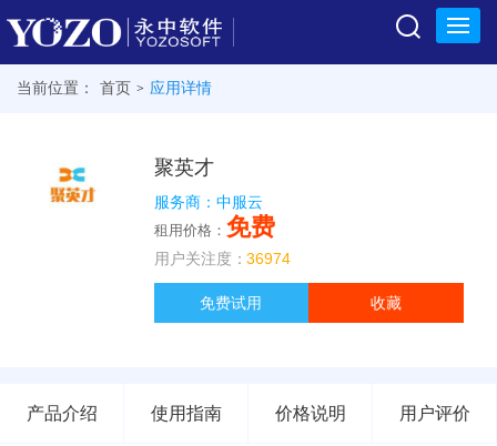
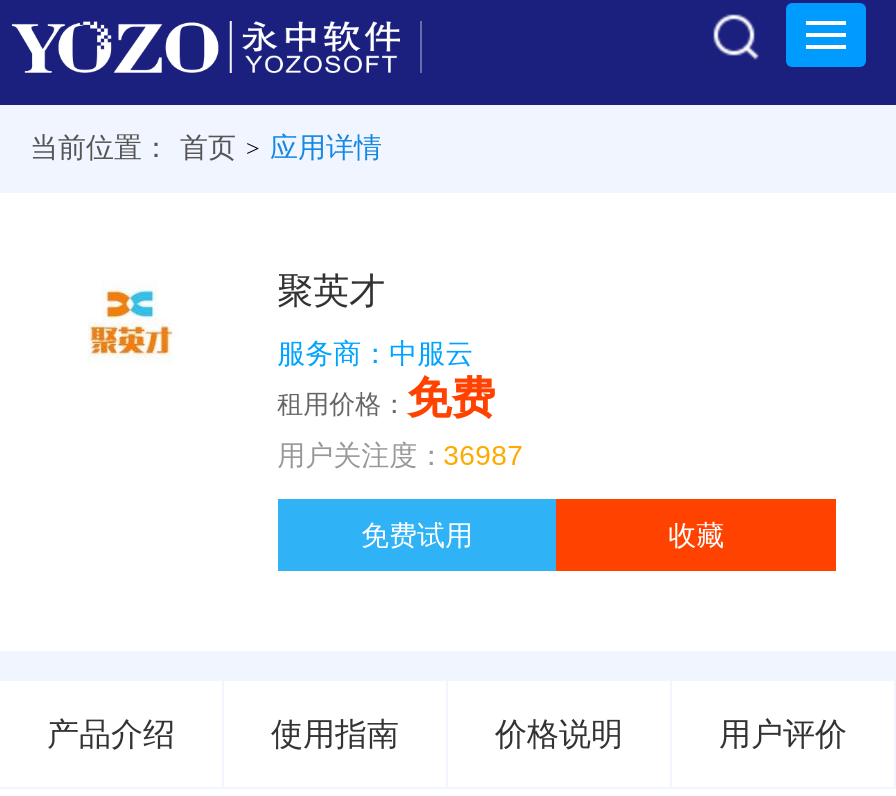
[154,250,290,267] 用户关注度：36974 -> [277,439,523,471] 用户关注度：36987

